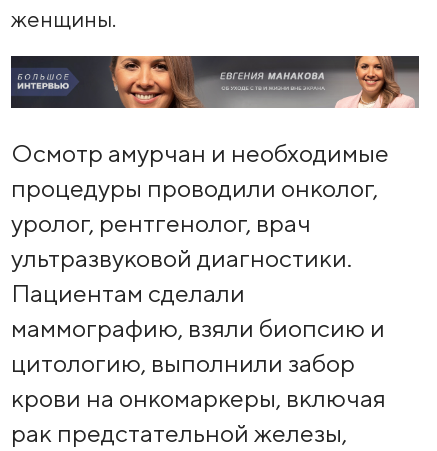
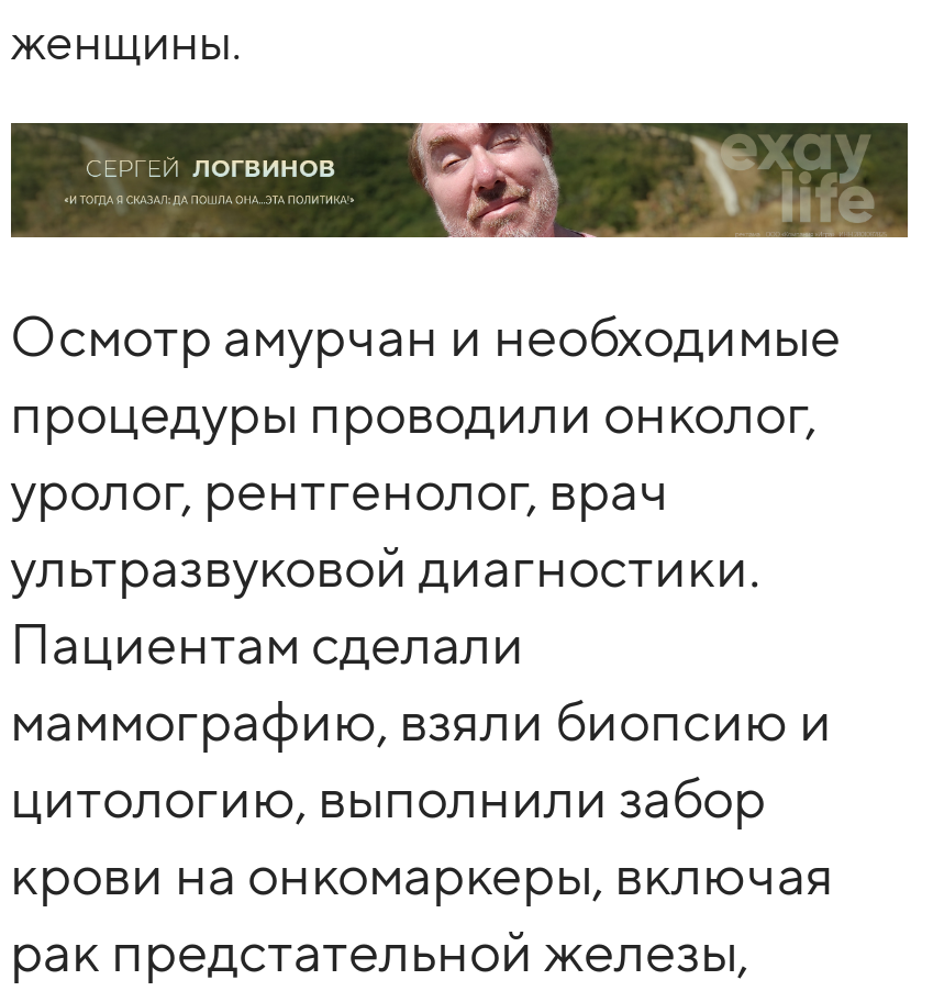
[11,55,420,109] [image] -> [11,121,910,240] [image]

